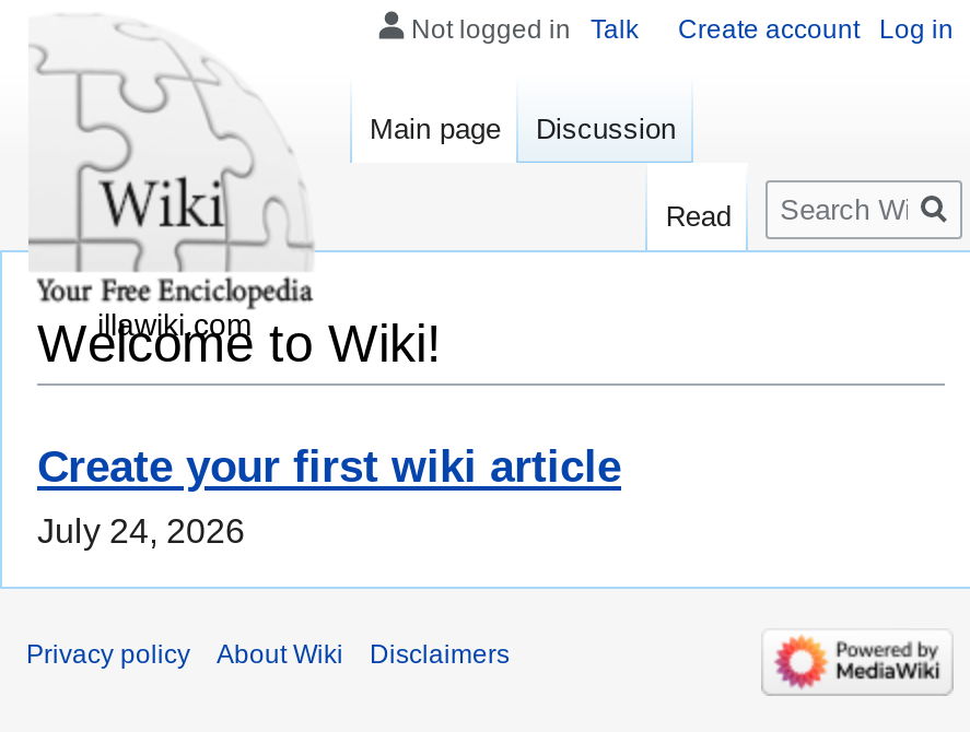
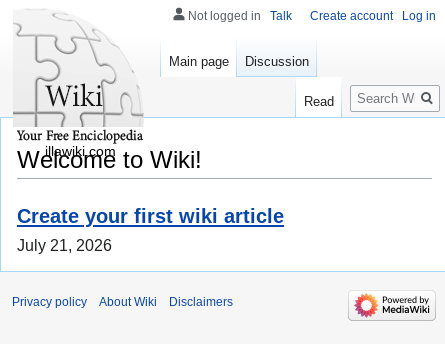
[37,513,245,550] July 24, 2026 -> [17,237,112,254] July 21, 2026

